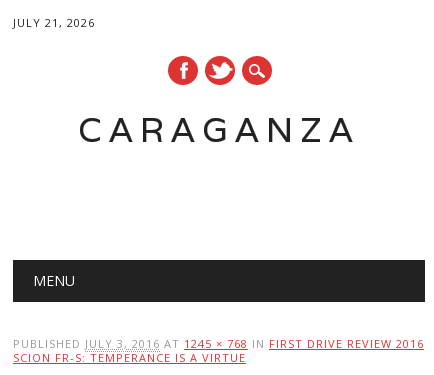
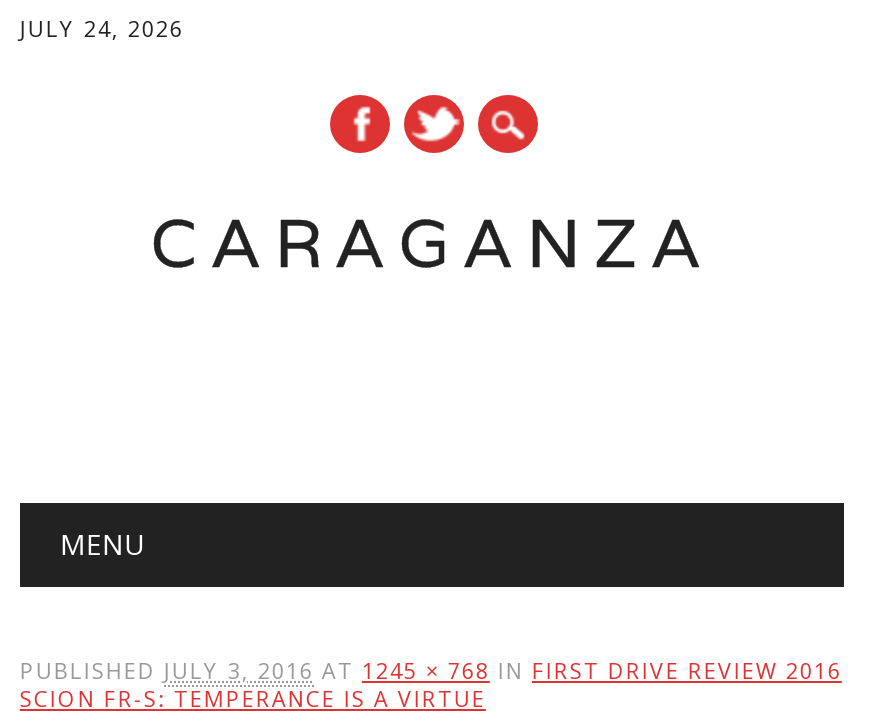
[13,15,95,30] JULY 21, 2026 -> [20,13,184,43] JULY 24, 2026

